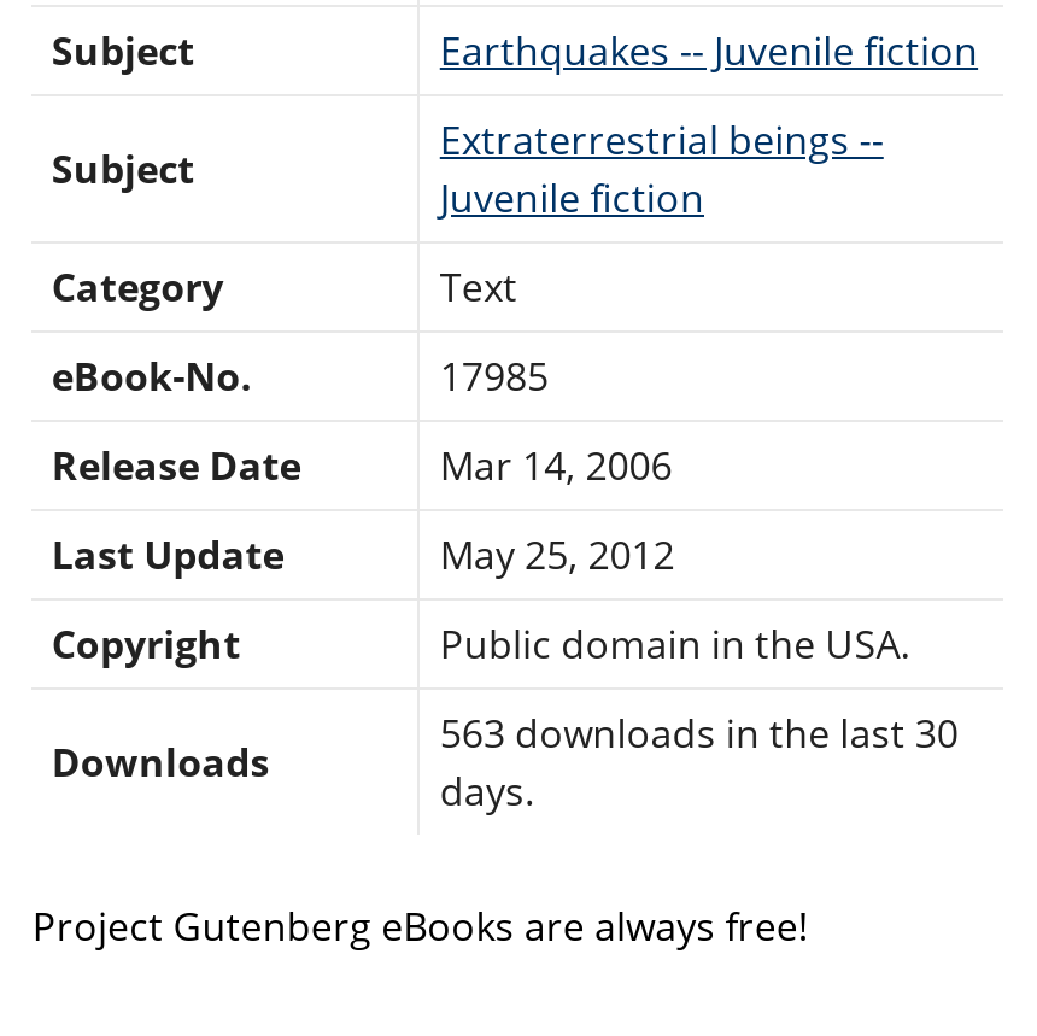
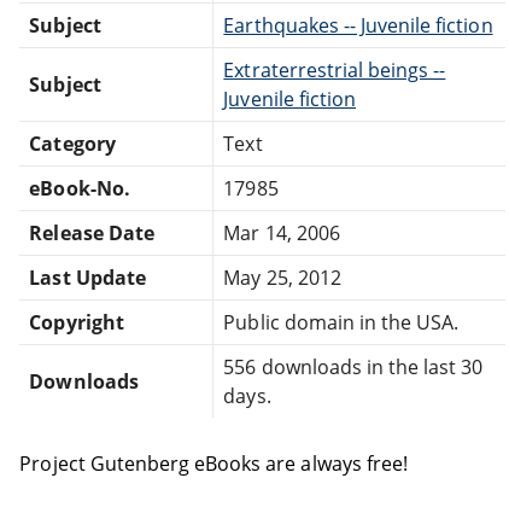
[440,707,959,760] 563 downloads in the last 30 -> [224,354,483,380] 556 downloads in the last 30

